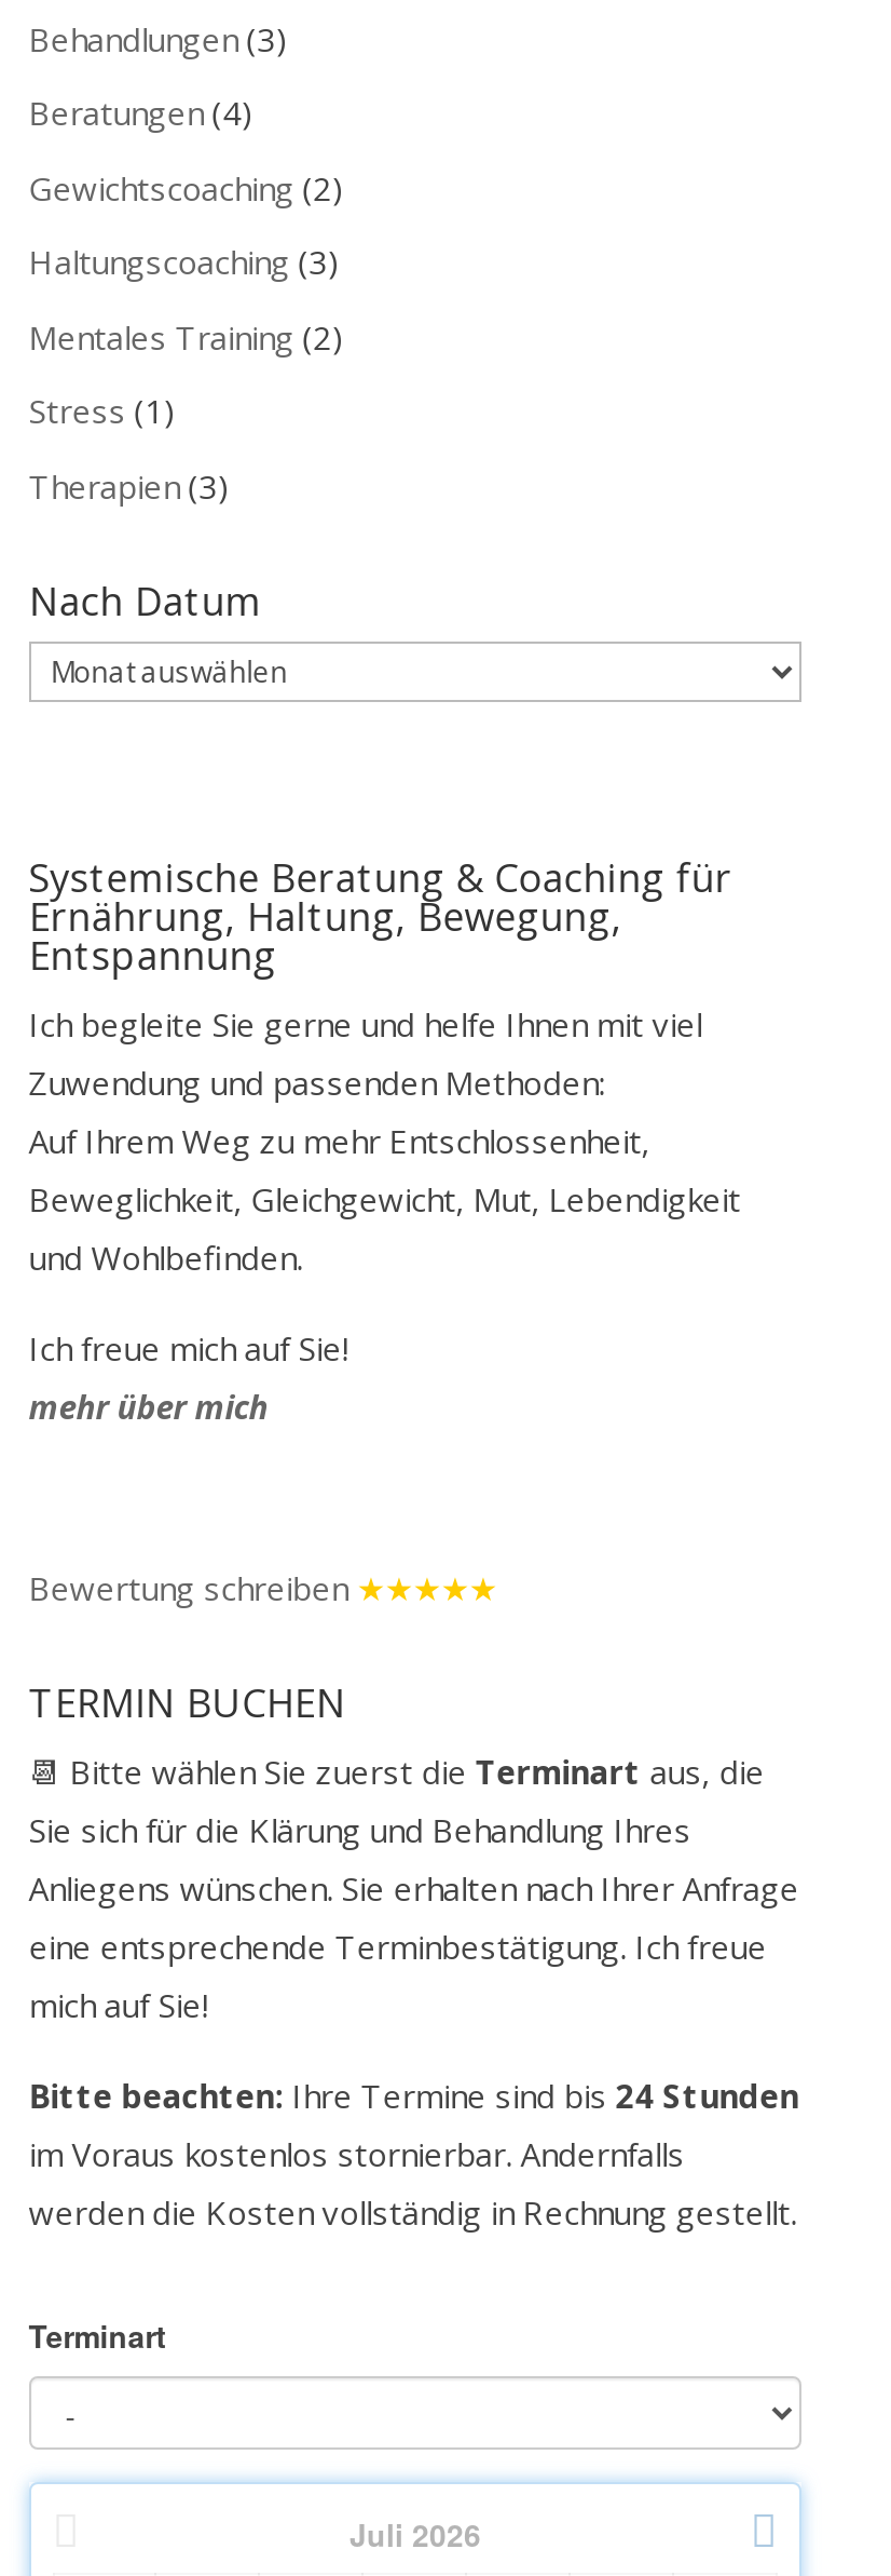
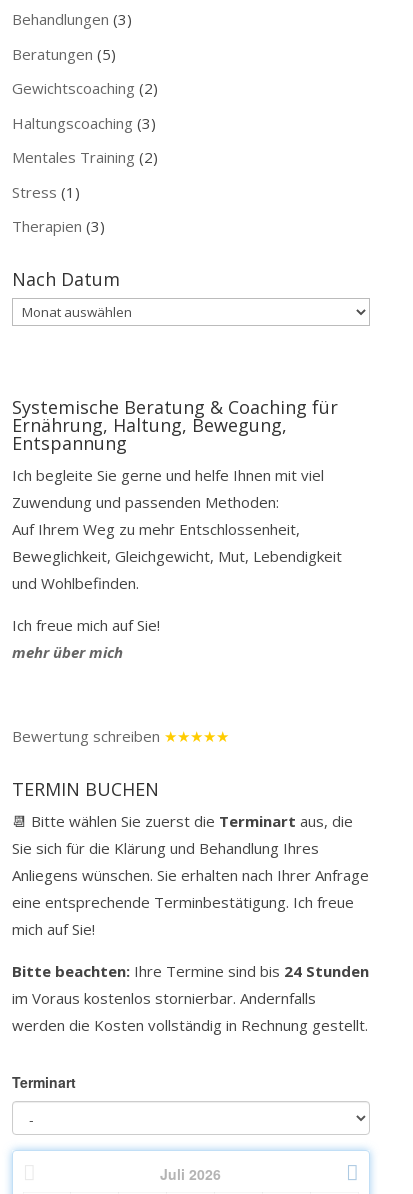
[29,91,253,134] Beratungen (4) -> [12,44,116,64] Beratungen (5)

